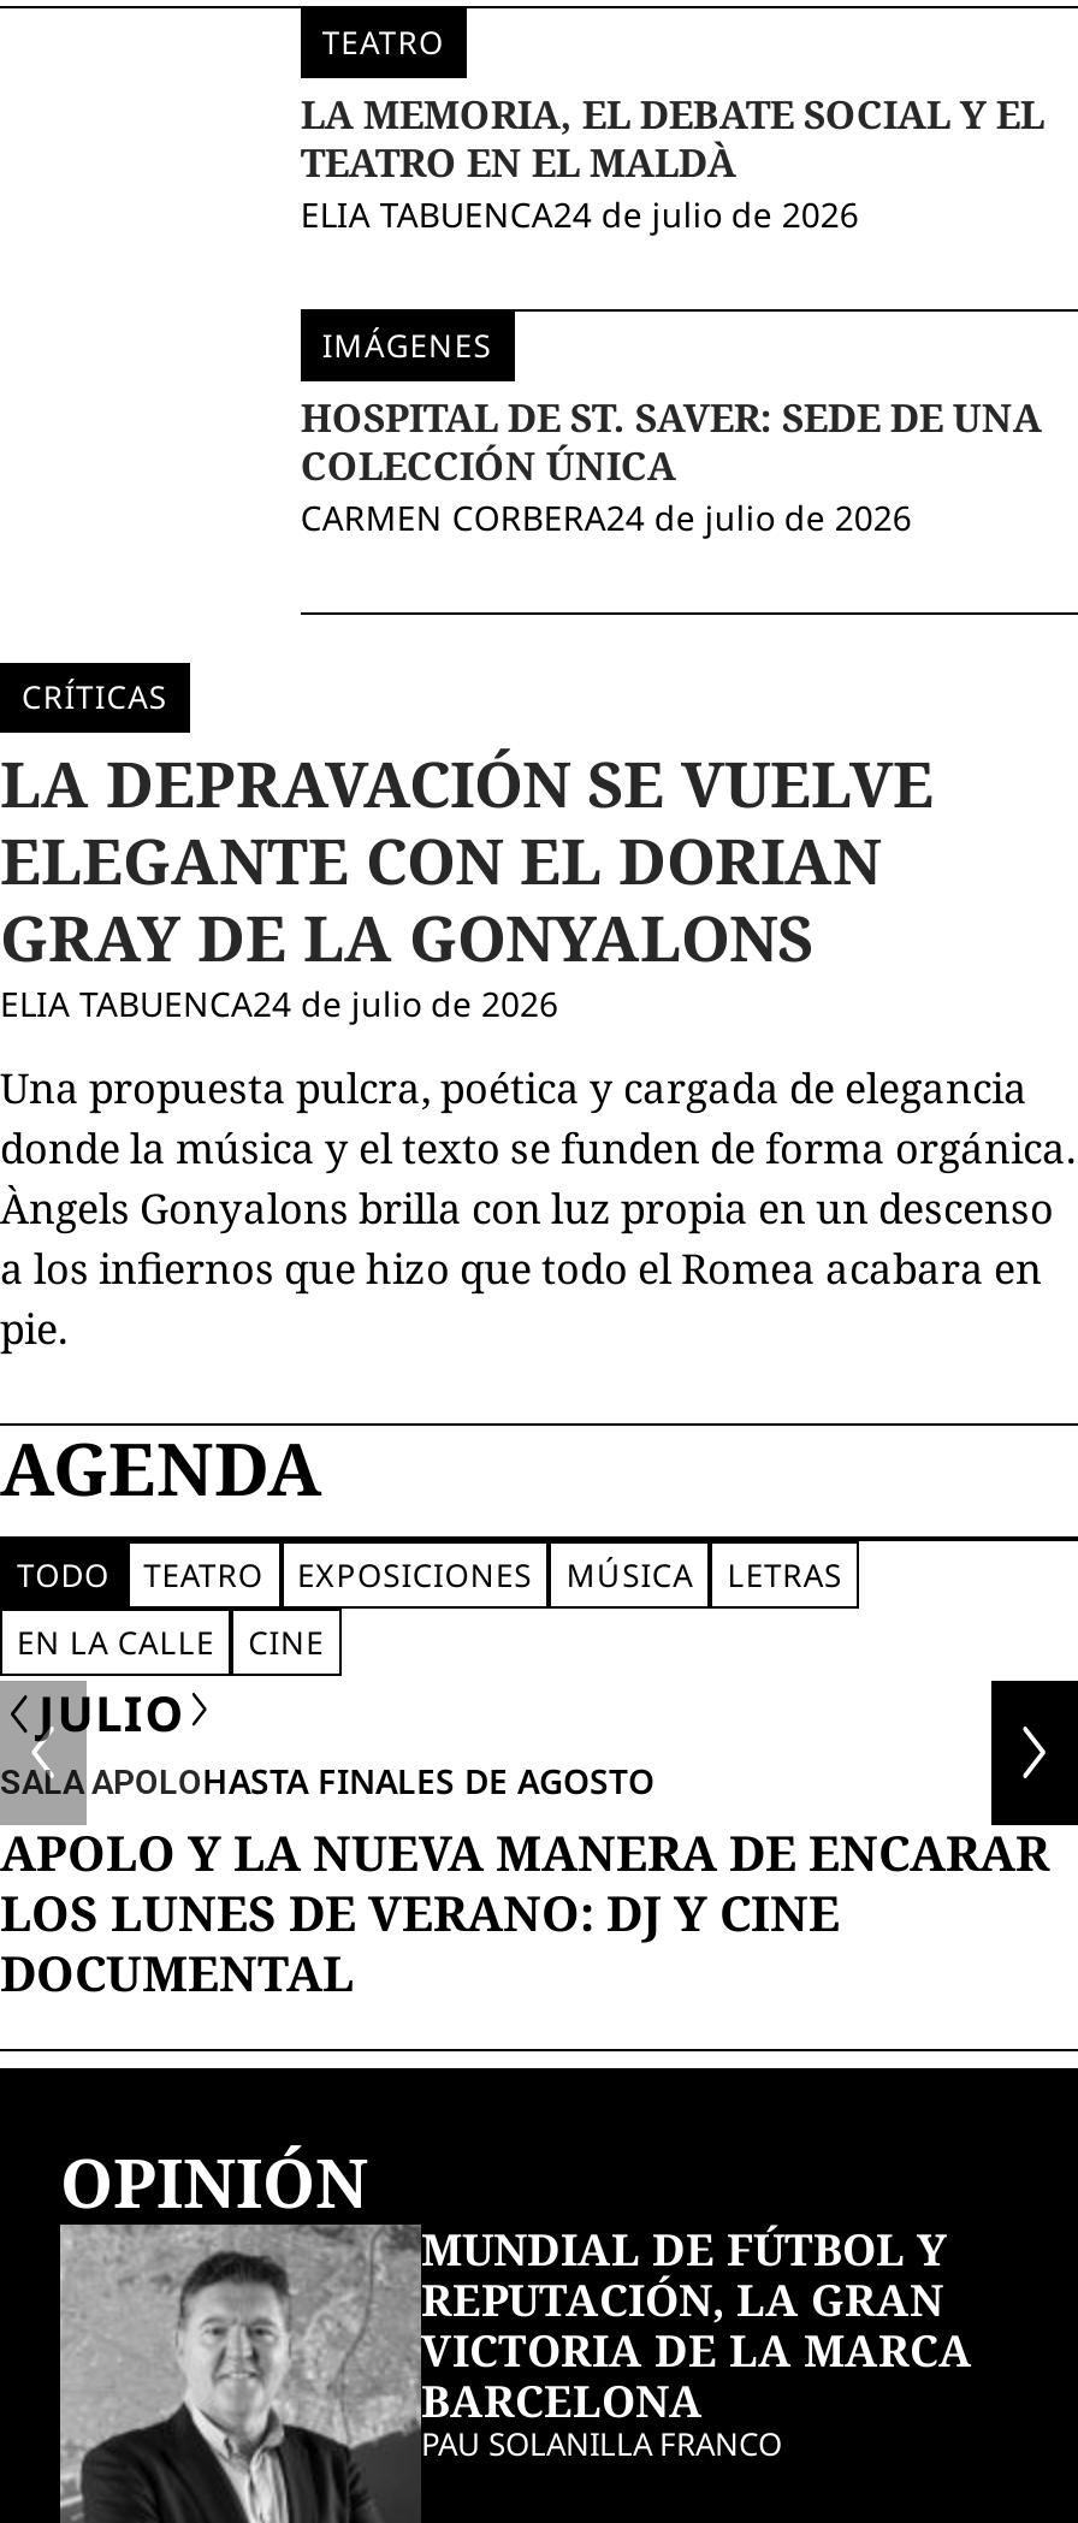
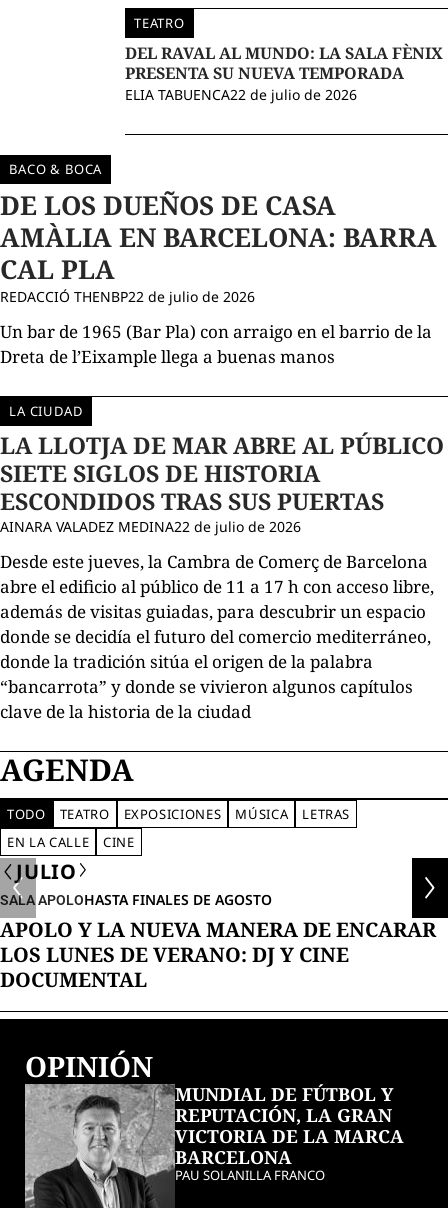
[300,88,1044,237] LA MEMORIA, EL DEBATE SOCIAL Y EL | TEATRO EN EL MALDÀ | ELIA TABUENCA24 de julio de 2026 -> [125,42,443,104] DEL RAVAL AL MUNDO: LA SALA FÈNIX | PRESENTA SU NUEVA TEMPORADA | ELIA TABUENCA22 de julio de 2026
[322,324,492,367] IMÁGENES -> [0,160,437,306] BACO & BOCA | DE LOS DUEÑOS DE CASA | AMÀLIA EN BARCELONA: BARRA | CAL PLA | REDACCIÓ THENBP22 de julio de 2026
[300,391,1041,540] HOSPITAL DE ST. SAVER: SEDE DE UNA | COLECCIÓN ÚNICA | CARMEN CORBERA24 de julio de 2026 -> [0,320,432,368] Un bar de 1965 (Bar Pla) con arraigo en el barrio de la | Dreta de l’Eixample llega a buenas manos
[0,674,934,1025] CRÍTICAS | LA DEPRAVACIÓN SE VUELVE | ELEGANTE CON EL DORIAN | GRAY DE LA GONYALONS | ELIA TABUENCA24 de julio de 2026 -> [0,402,444,536] LA CIUDAD | LA LLOTJA DE MAR ABRE AL PÚBLICO | SIETE SIGLOS DE HISTORIA | ESCONDIDOS TRAS SUS PUERTAS | AINARA VALADEZ MEDINA22 de julio de 2026
[0,1059,1076,1355] Una propuesta pulcra, poética y cargada de elegancia | donde la música y el texto se funden de forma orgánica. | Àngels Gonyalons brilla con luz propia en un descenso | a los infiernos que hizo que todo el Romea acabara en | pie. -> [0,550,434,723] Desde este jueves, la Cambra de Comerç de Barcelona | abre el edificio al público de 11 a 17 h con acceso libre, | además de visitas guiadas, para descubrir un espacio | donde se decidía el futuro del comercio mediterráneo, | donde la tradición sitúa el origen de la palabra | “bancarrota” y donde se vivieron algunos capítulos | clave de la historia de la ciudad

